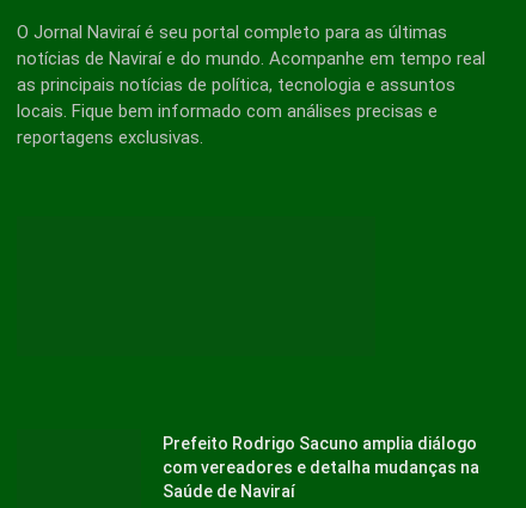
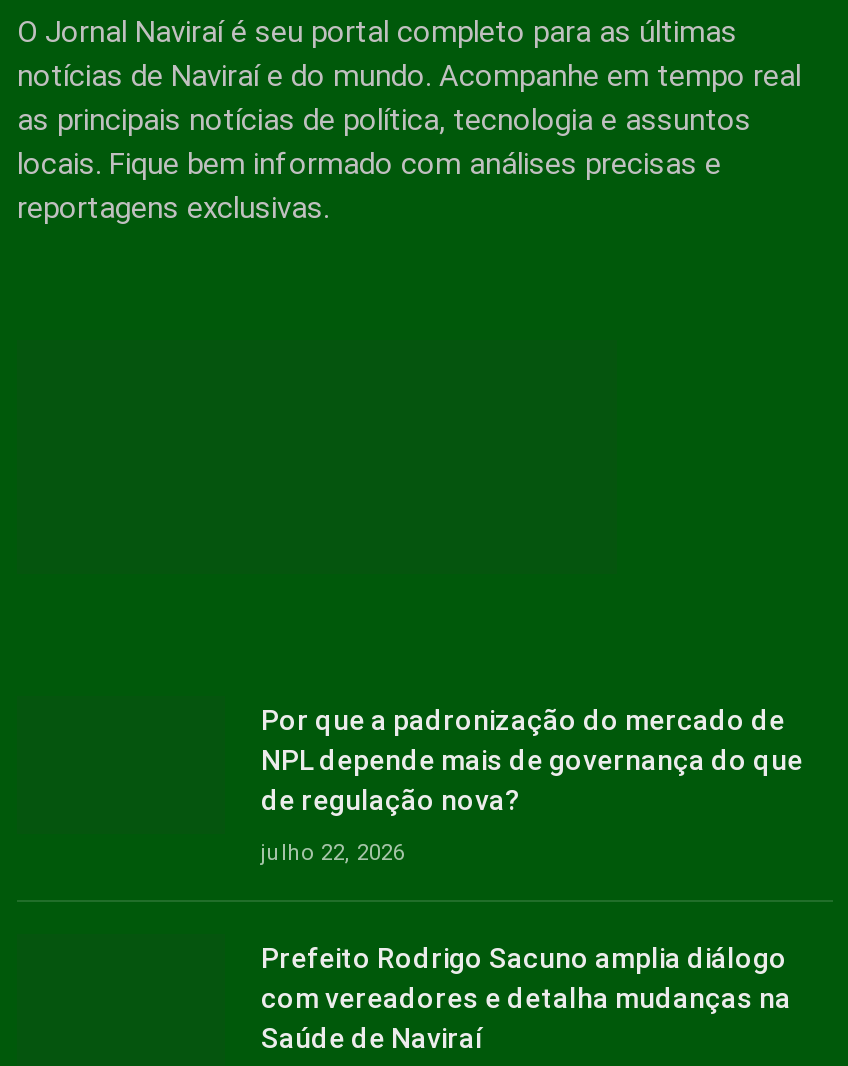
none -> [261,704,803,866] Por que a padronização do mercado de | NPL depende mais de governança do que | de regulação nova? | julho 22, 2026

